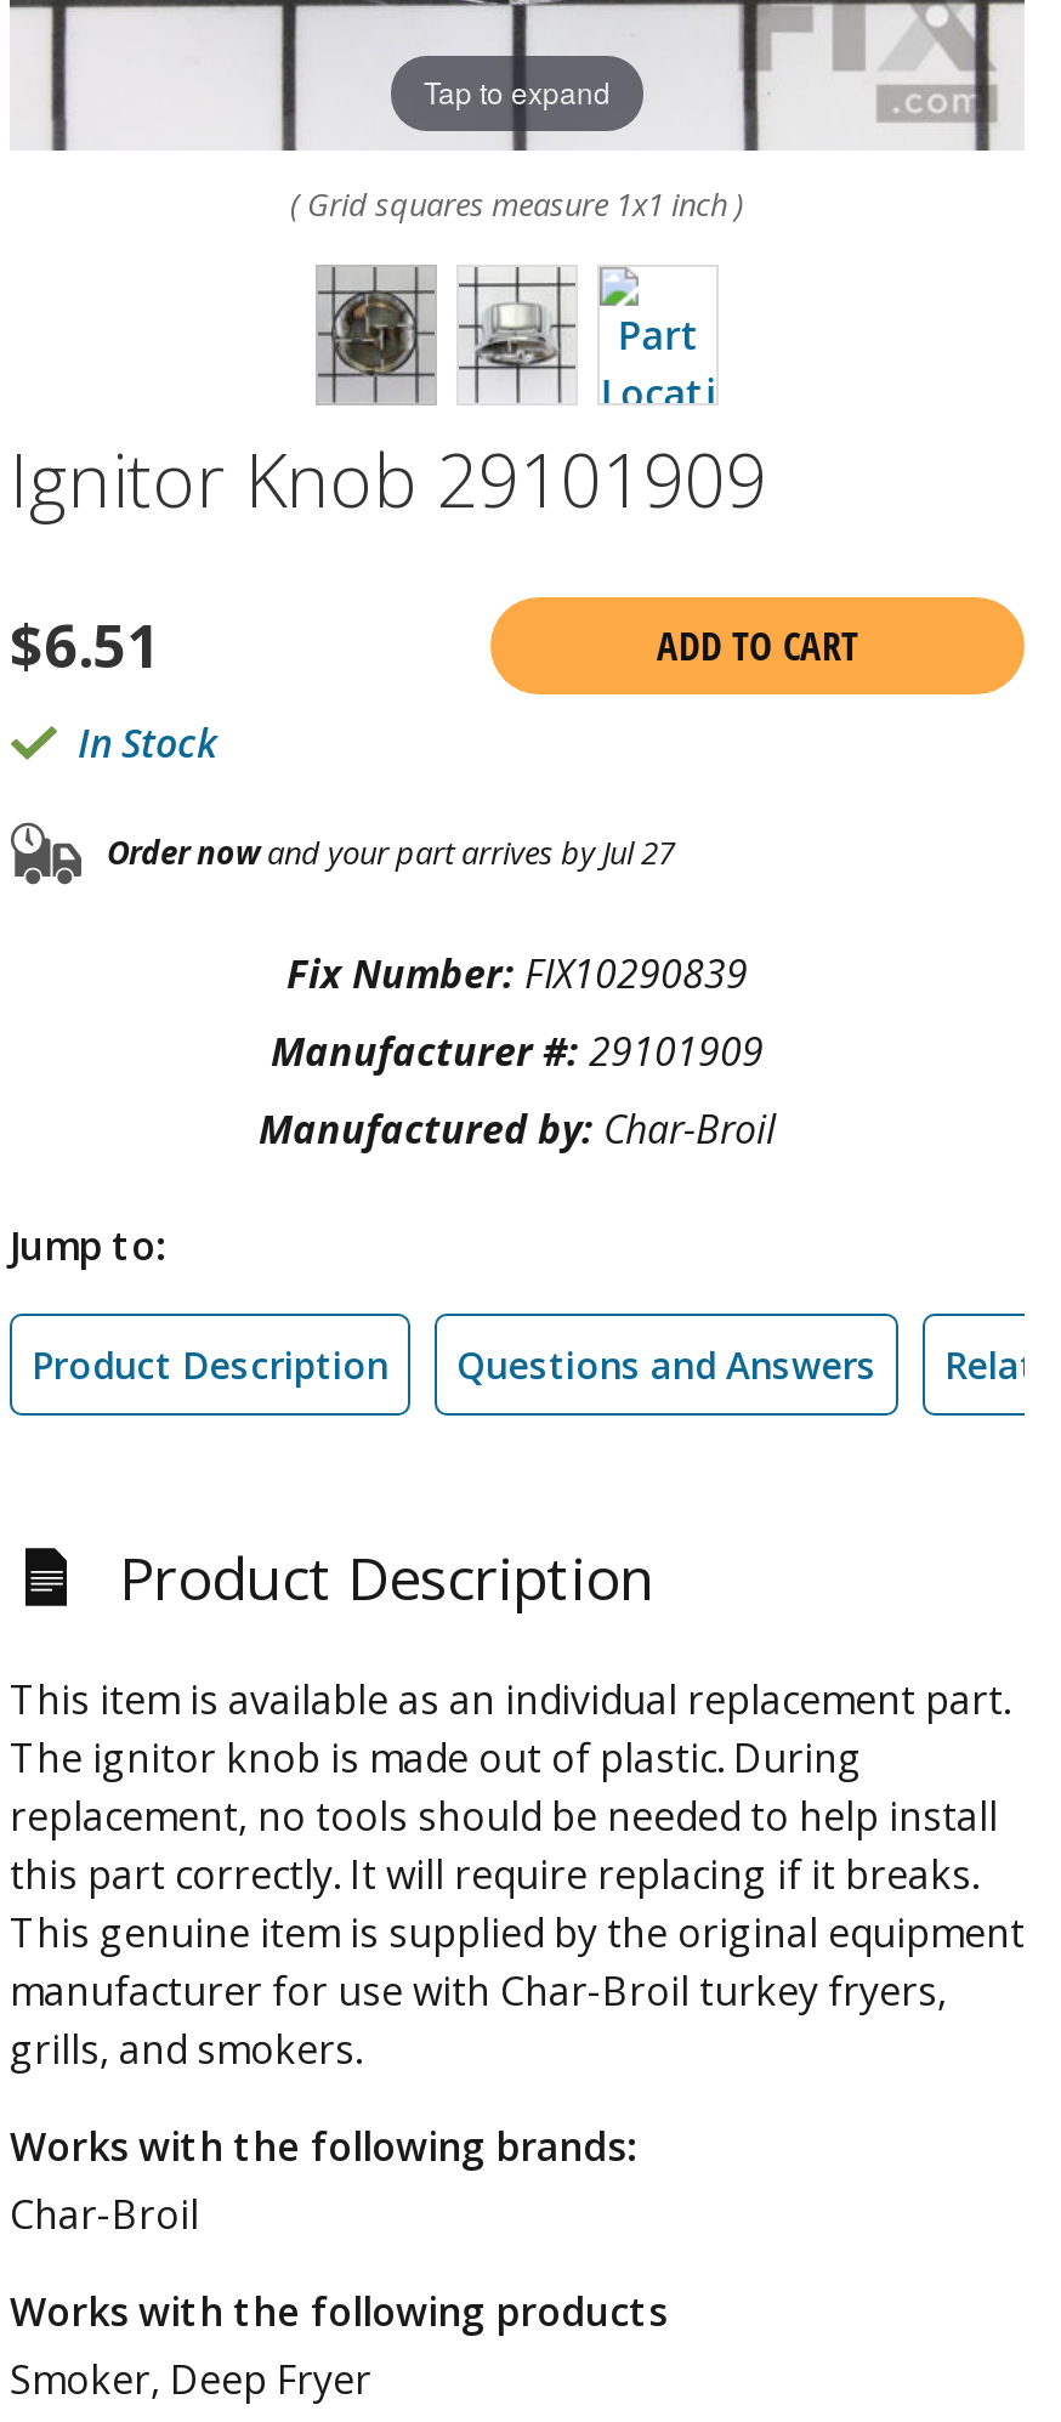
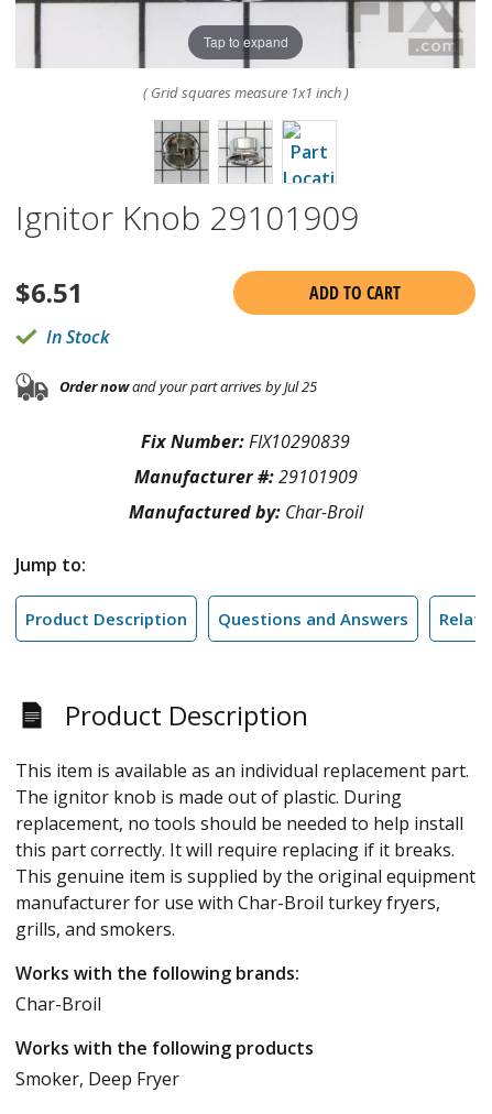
[107,831,675,875] Order nowand your part arrives by Jul 27 -> [59,377,317,397] Order nowand your part arrives by Jul 25

